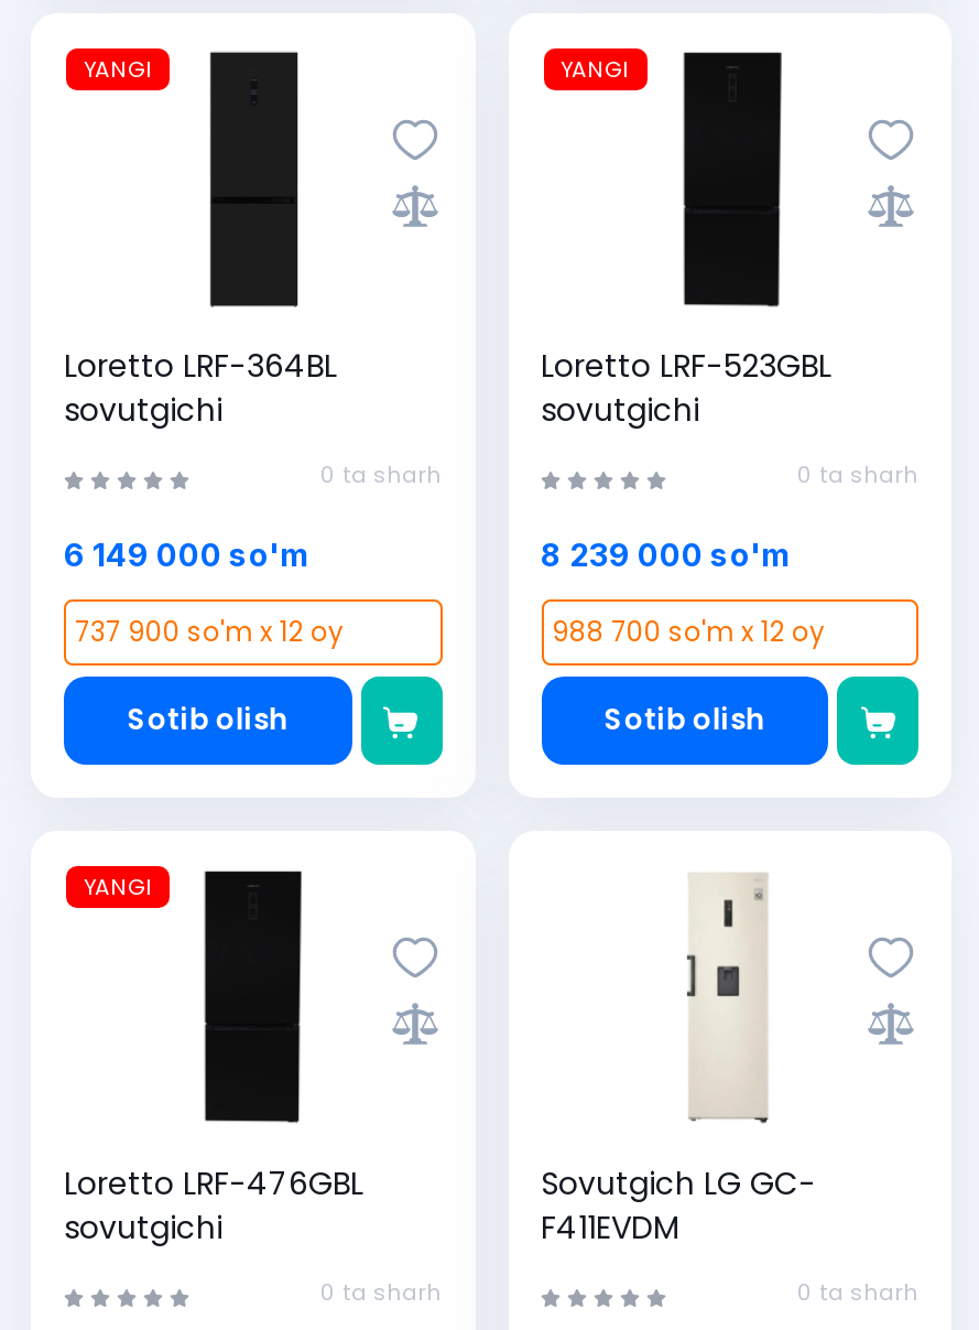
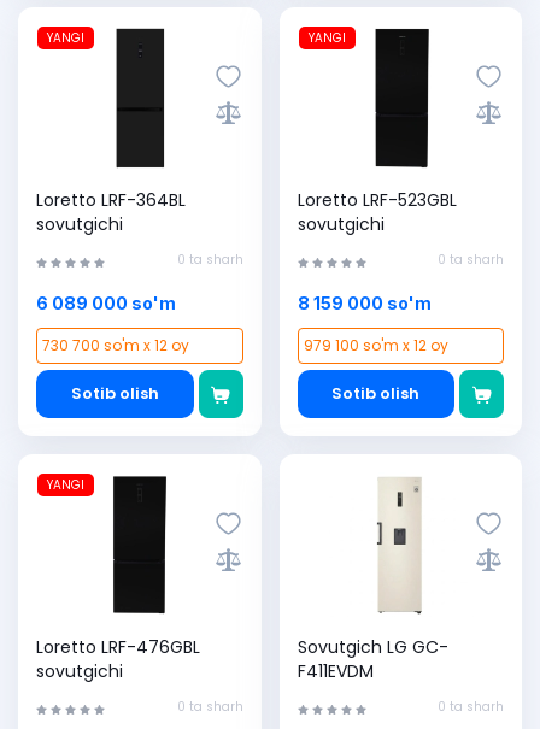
[64,536,311,573] 6 149 000 so'm -> [36,293,176,313] 6 089 000 so'm
[541,536,792,573] 8 239 000 so'm -> [297,293,431,313] 8 159 000 so'm
[75,613,344,650] 737 900 so'm x 12 oy -> [42,335,189,355] 730 700 so'm x 12 oy
[552,613,825,650] 988 700 so'm x 12 oy -> [303,335,448,355] 979 100 so'm x 12 oy

